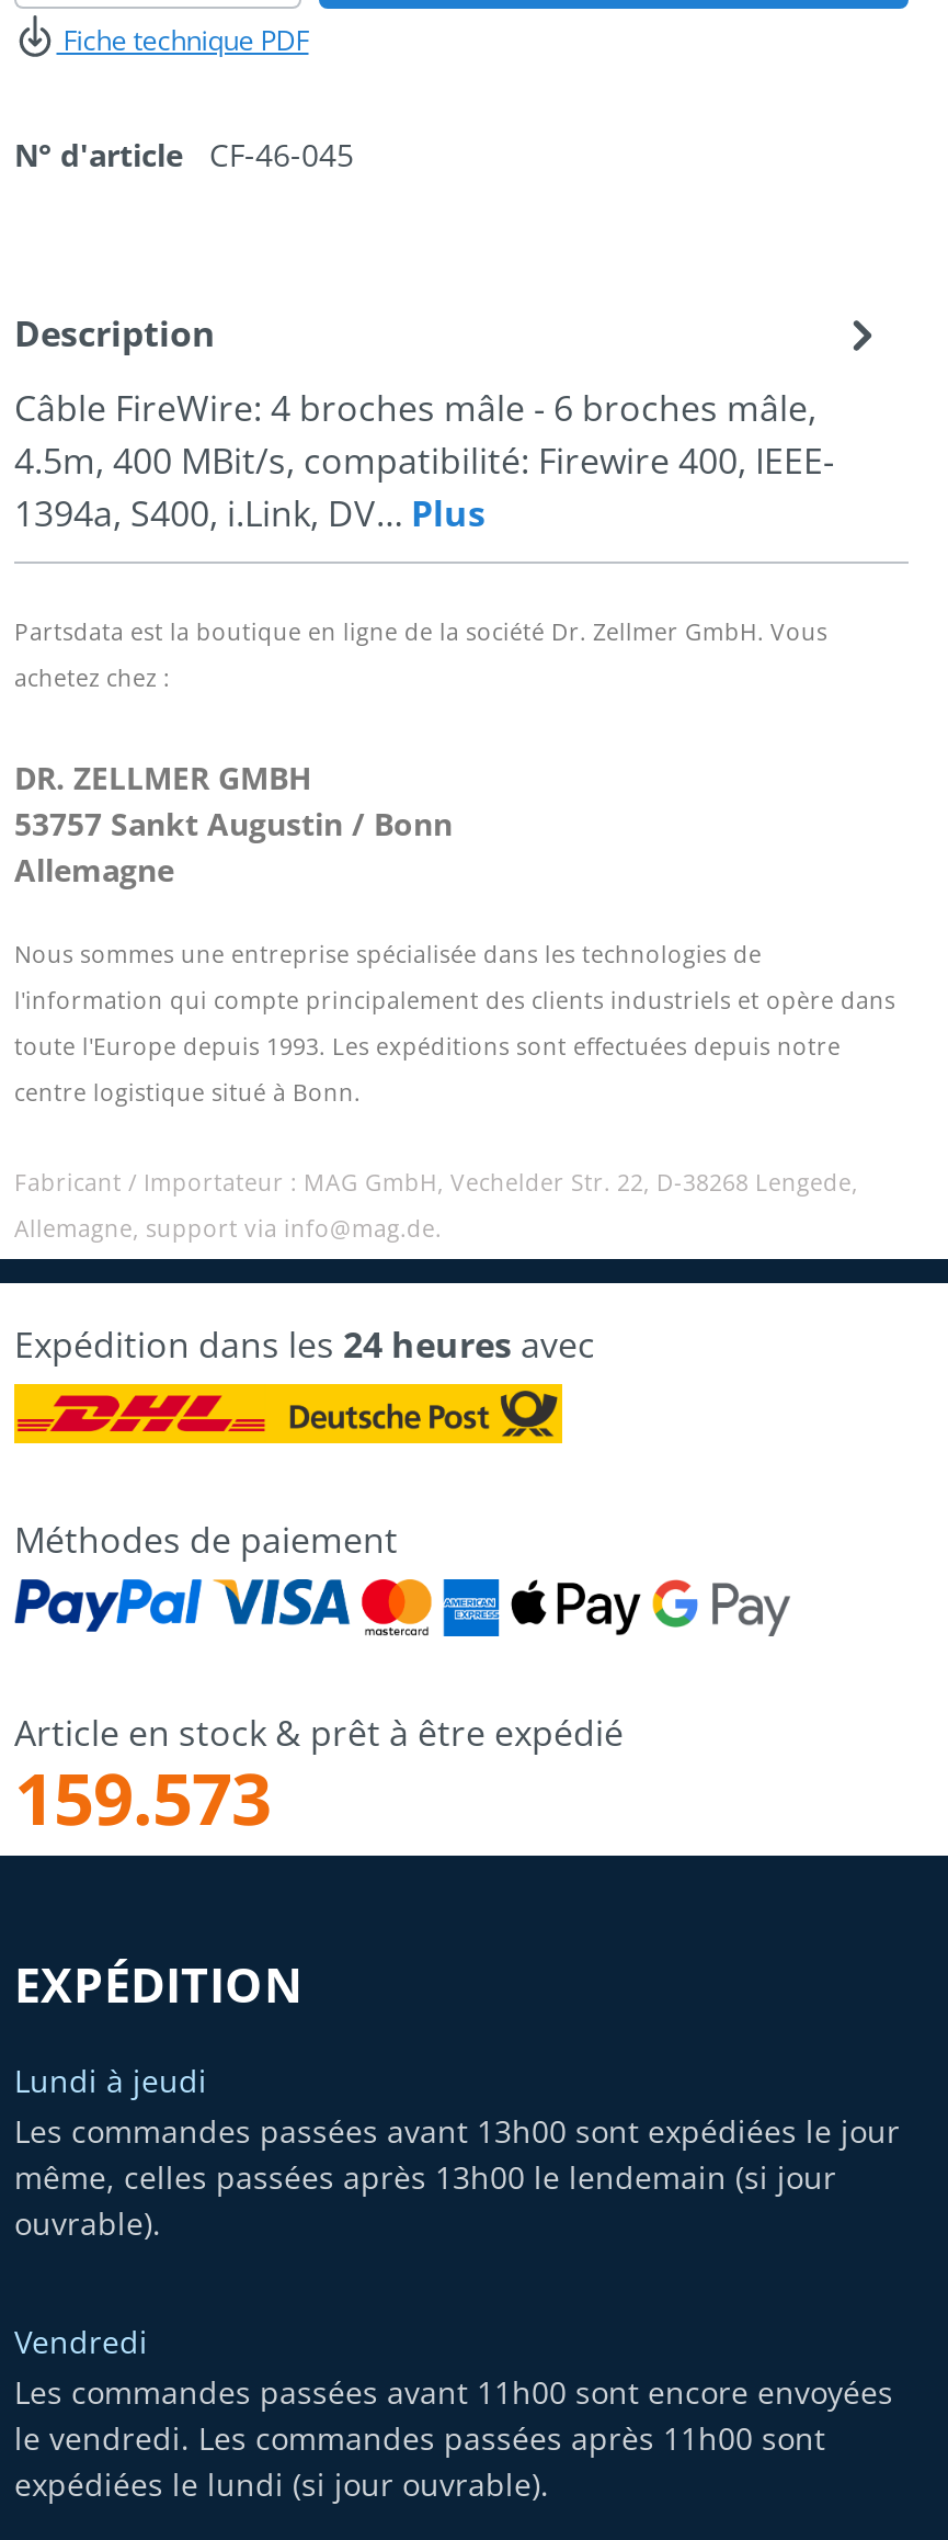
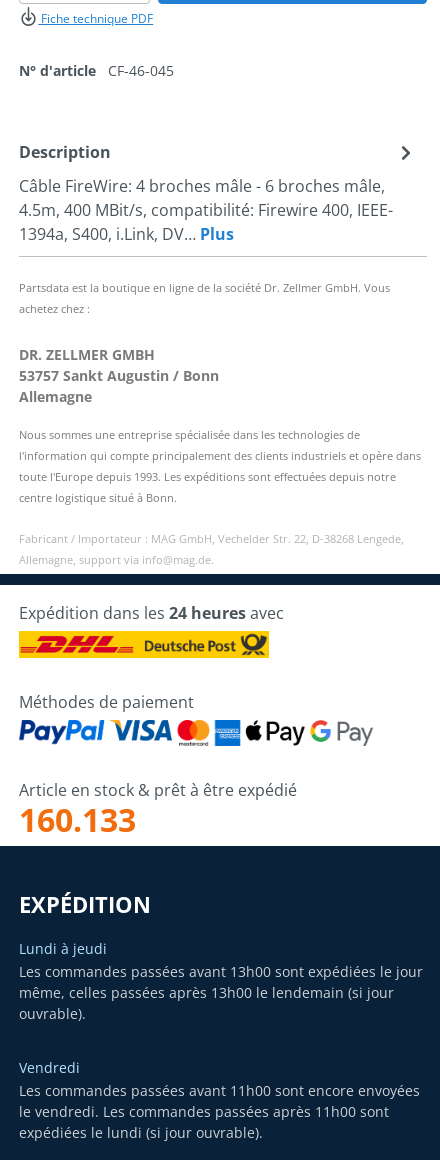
[14,1748,271,1845] 159.573 -> [19,797,136,841] 160.133

